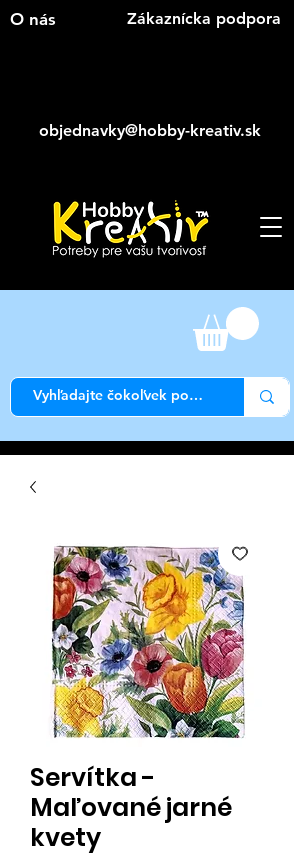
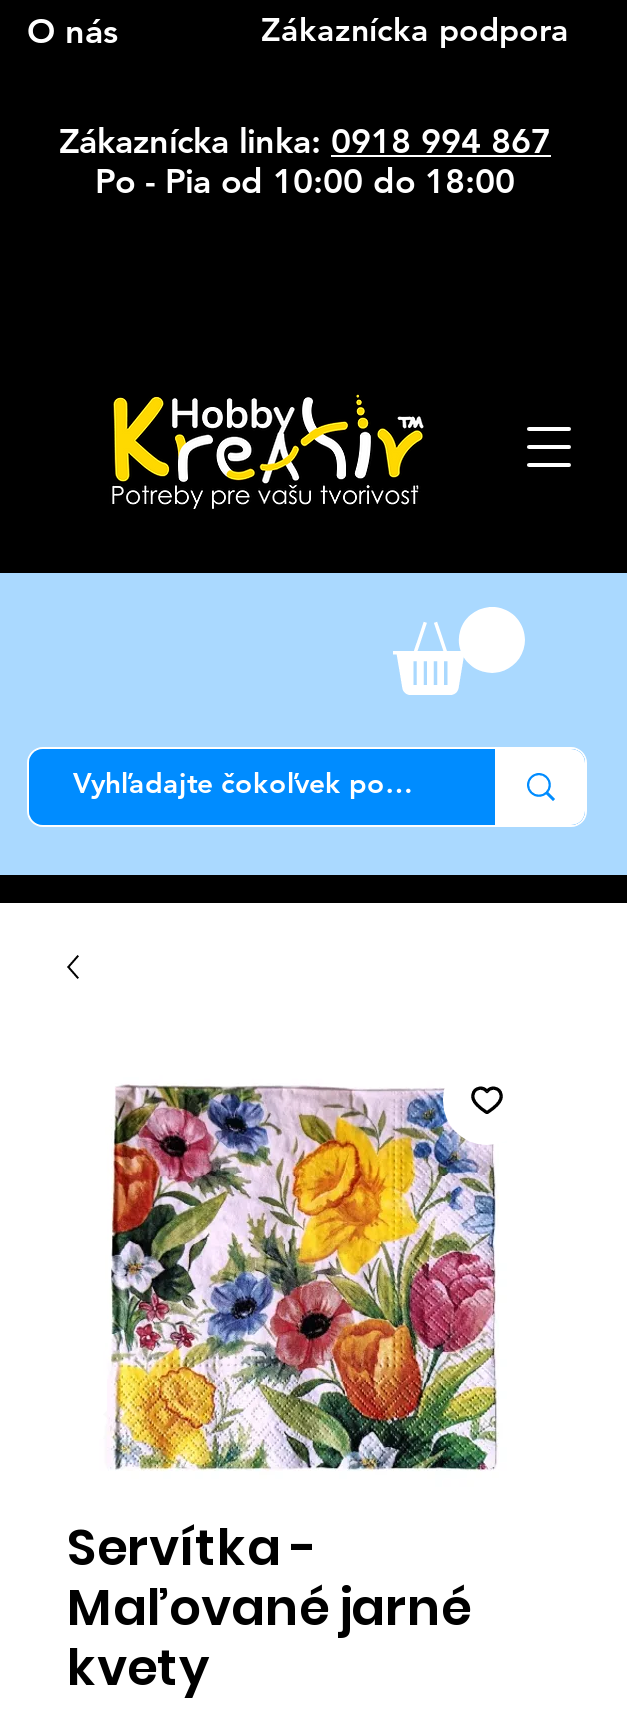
[39,121,261,140] objednavky@hobby-kreativ.sk -> [59,121,551,201] Zákaznícka linka: 0918 994 867 | Po - Pia od 10:00 do 18:00

